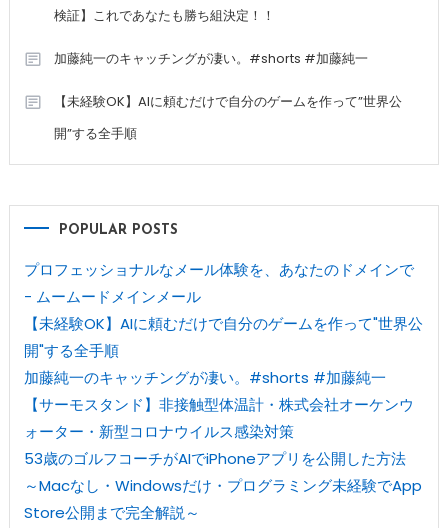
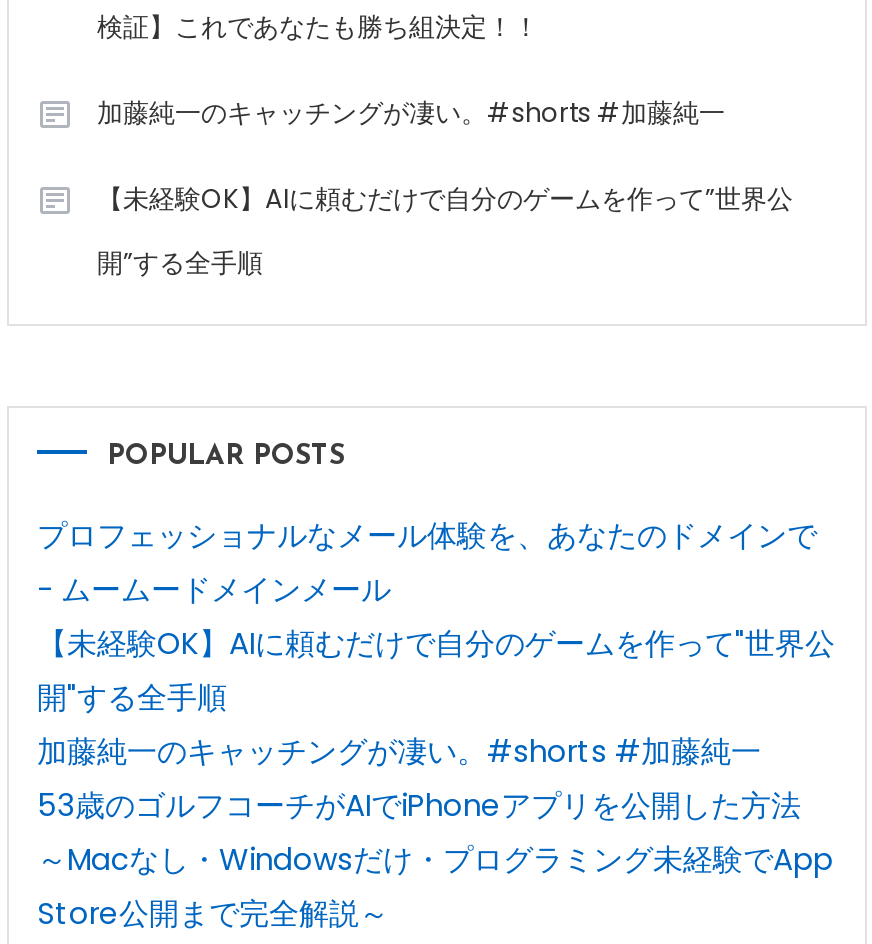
[24,394,414,442] 【サーモスタンド】非接触型体温計・株式会社オーケンウ | ォーター・新型コロナウイルス感染対策 -> none

